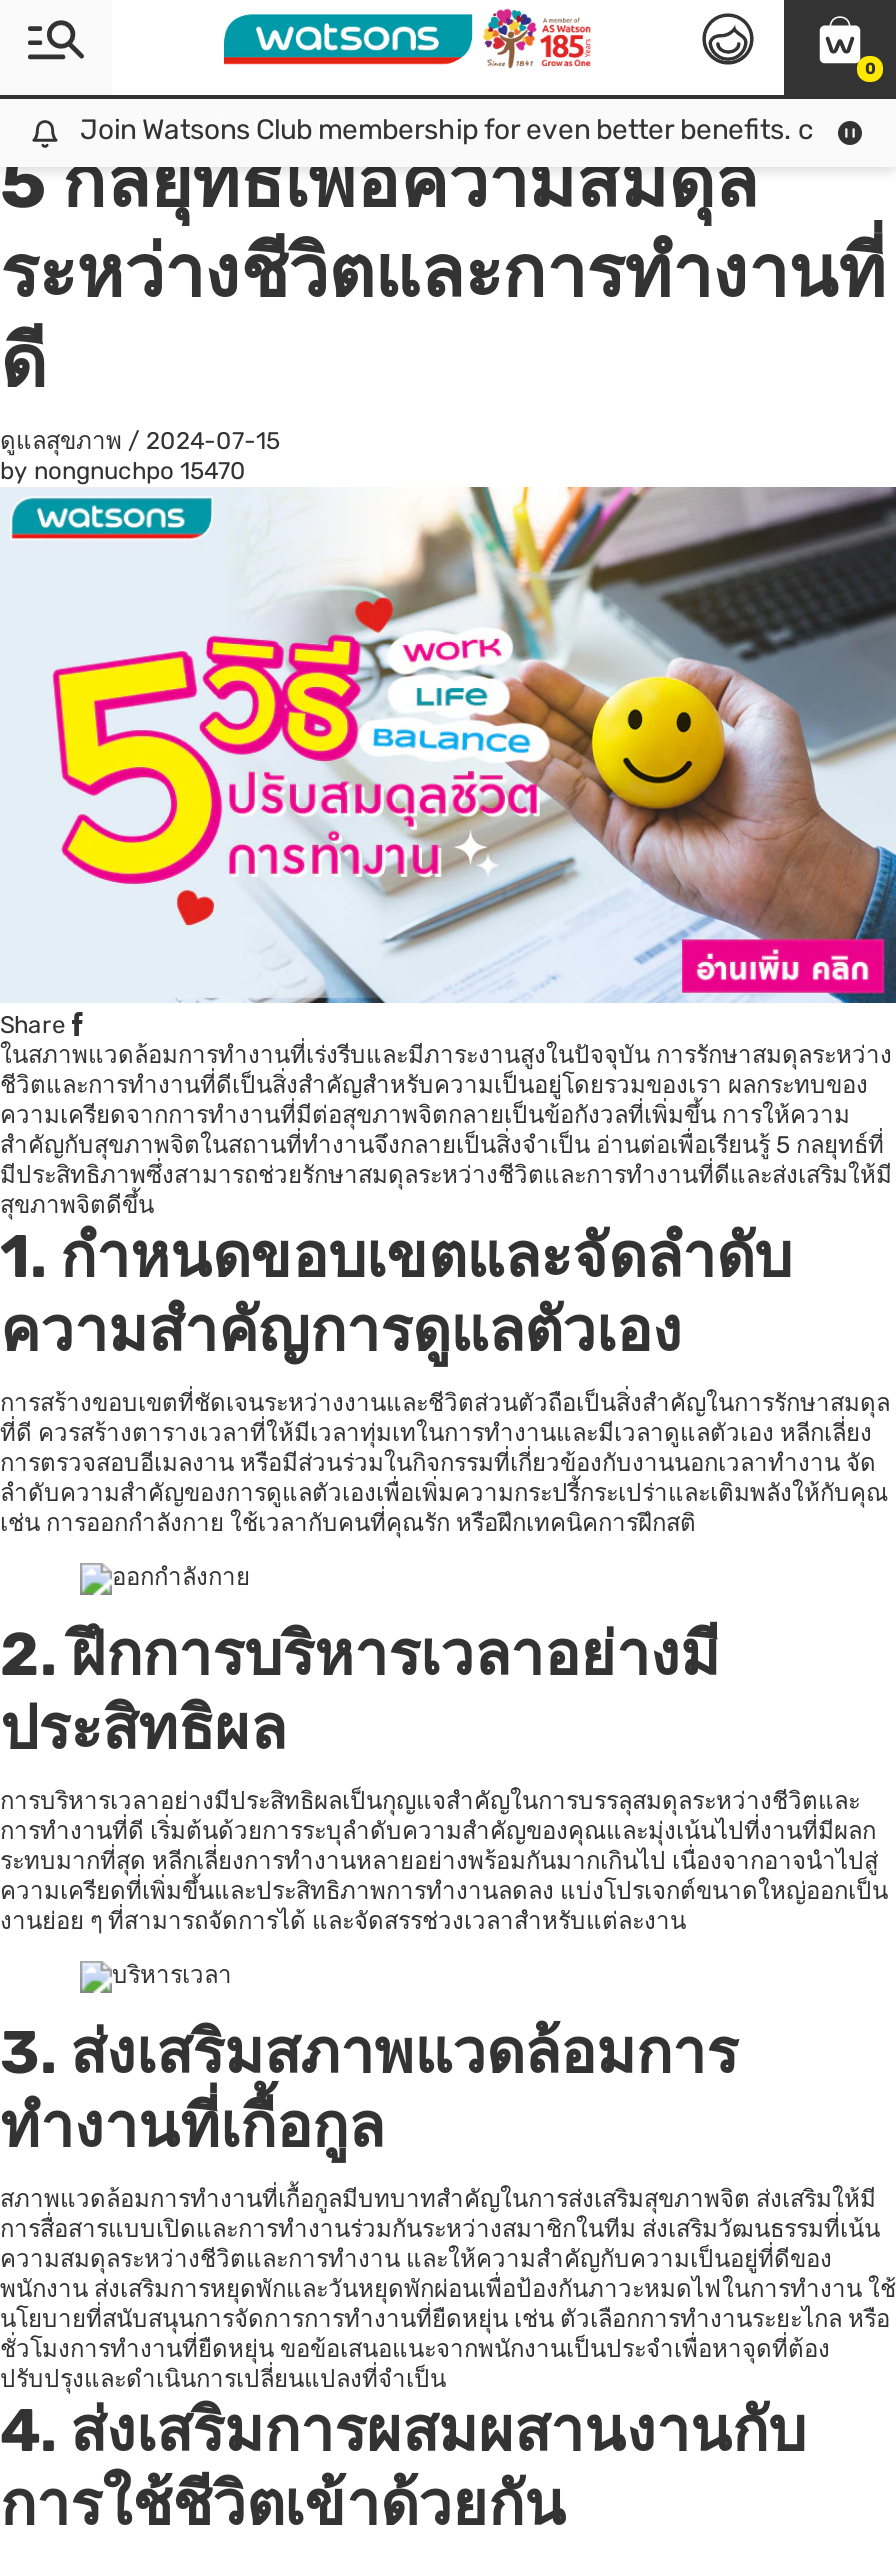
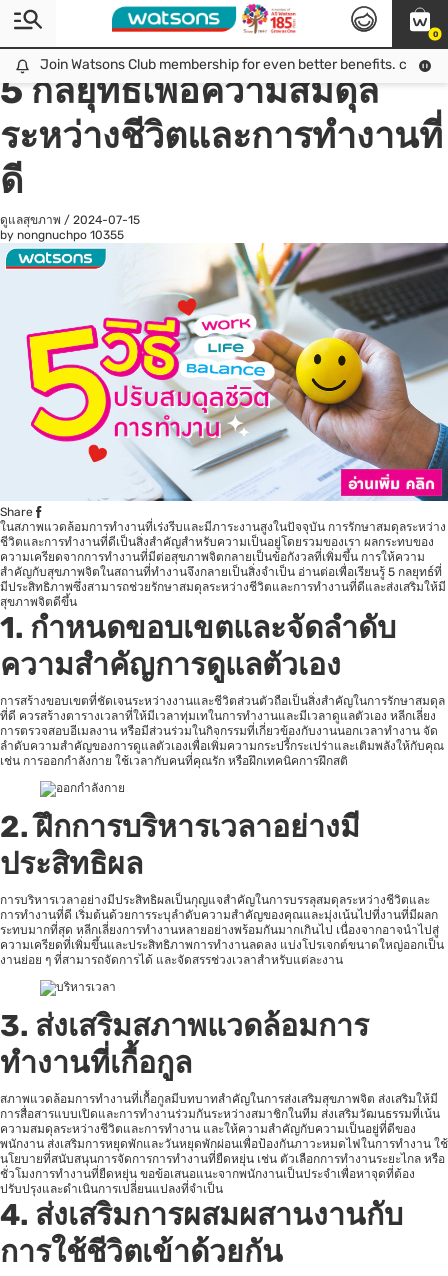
[0,457,246,485] by nongnuchpo 15470 -> [0,228,124,242] by nongnuchpo 10355

